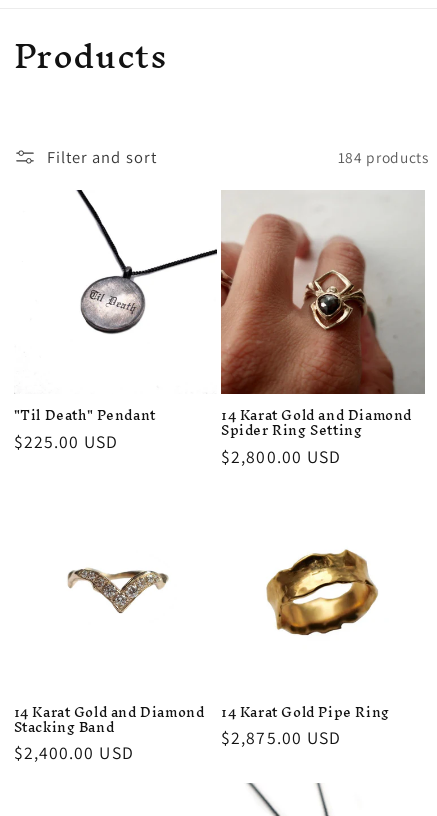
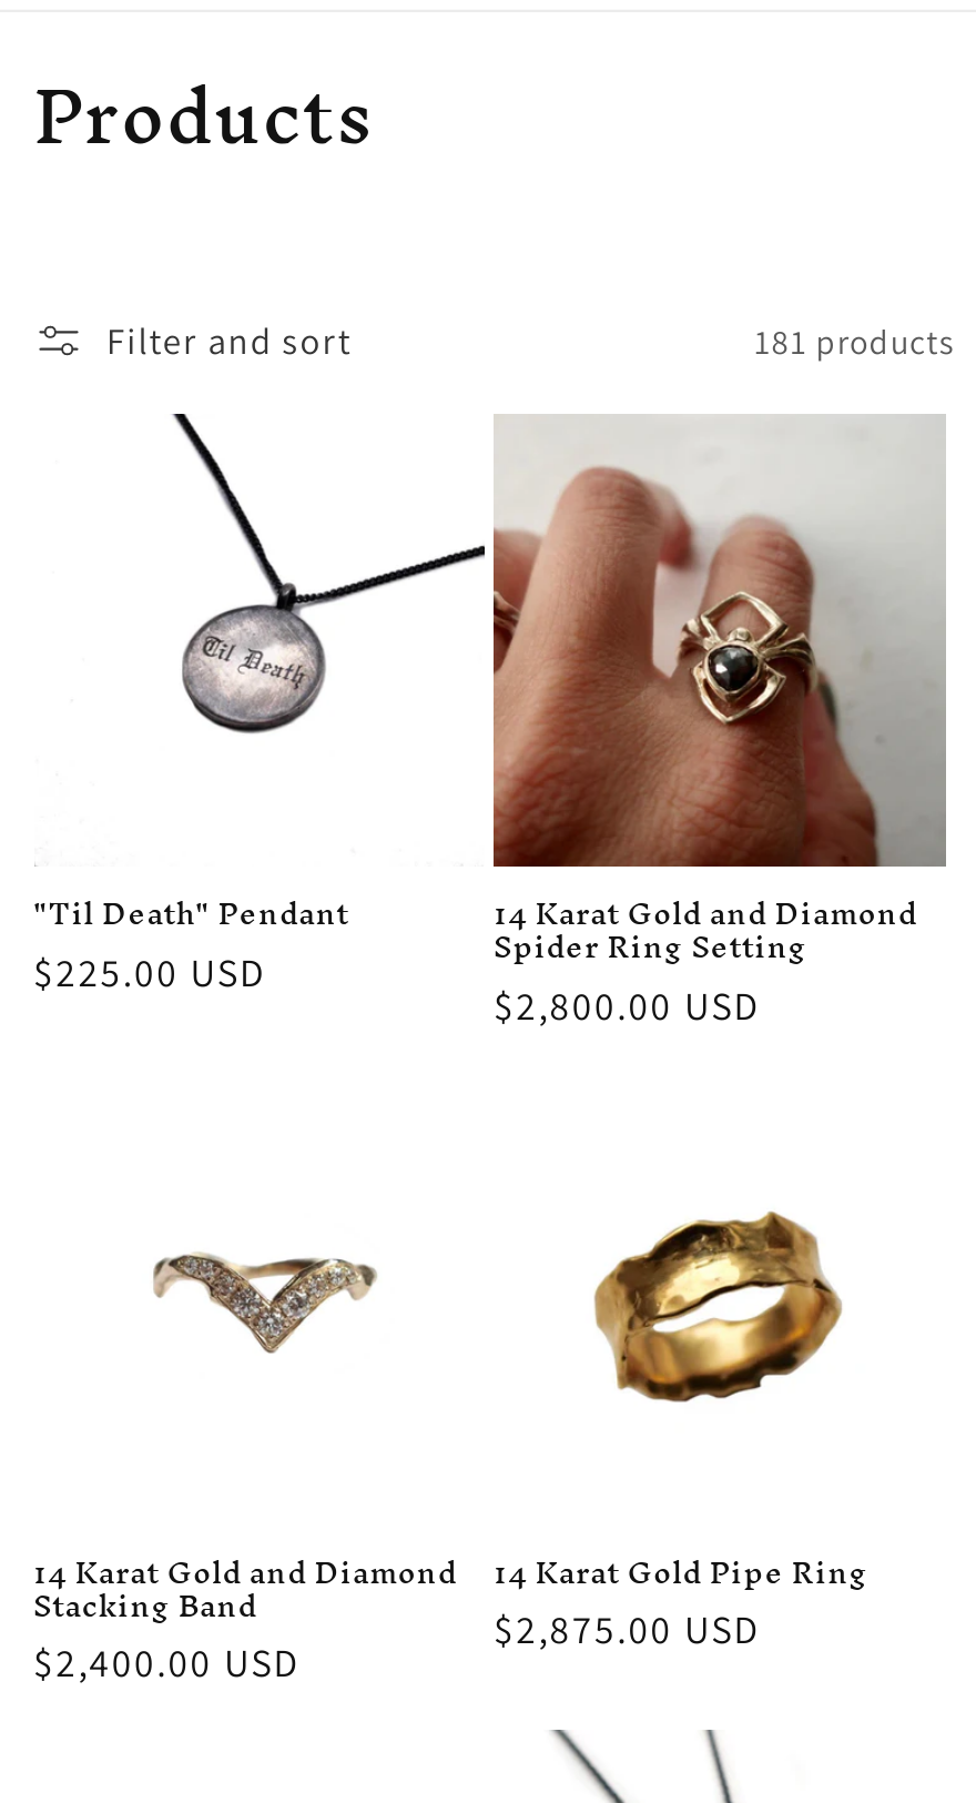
[338,147,428,167] 184 products -> [754,319,954,363] 181 products

